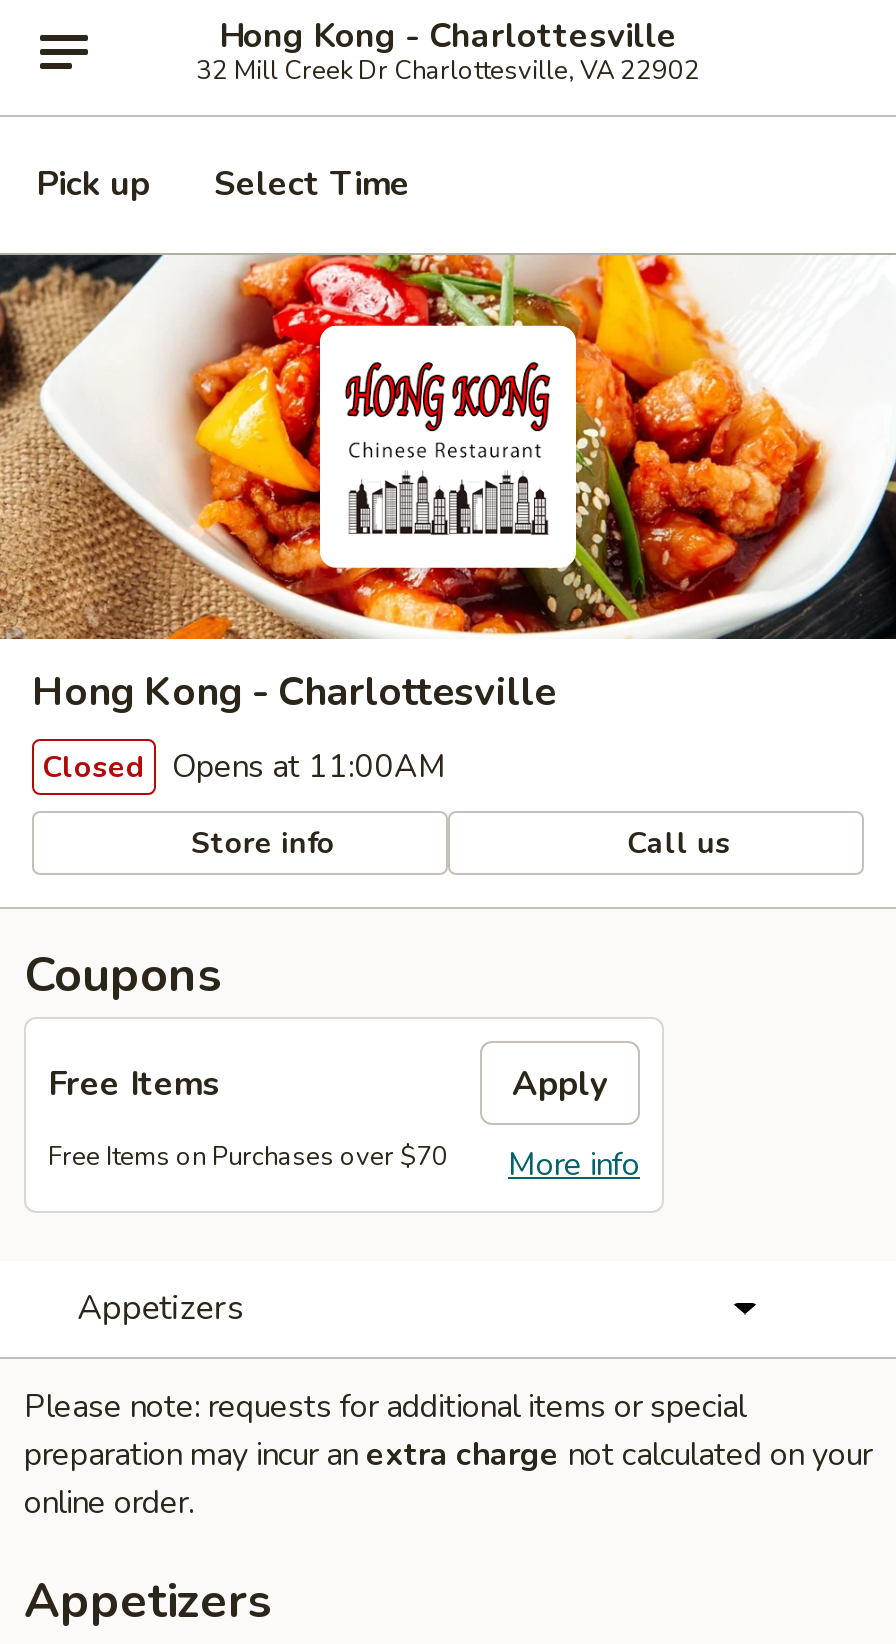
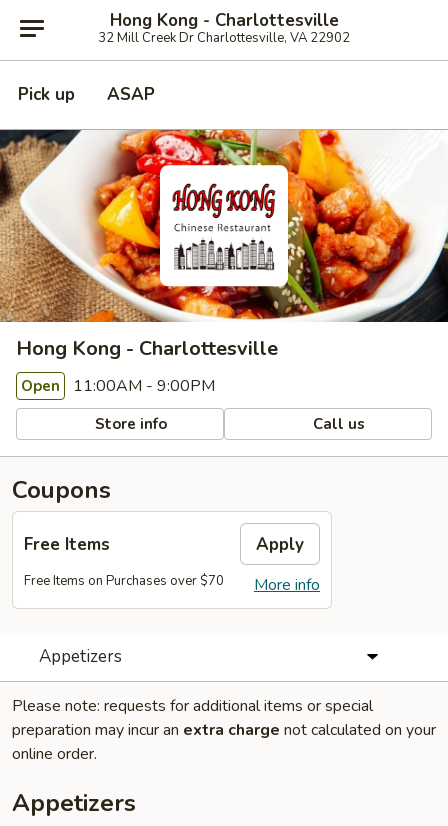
[214,161,410,207] Select Time -> [107,83,155,106] ASAP
[42,745,446,789] Closed Opens at 11:00AM -> [21,375,215,397] Open 11:00AM - 9:00PM

